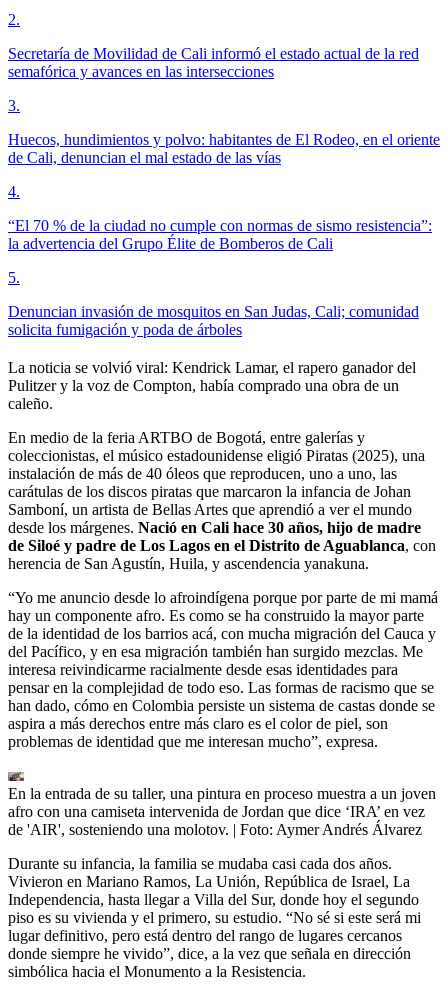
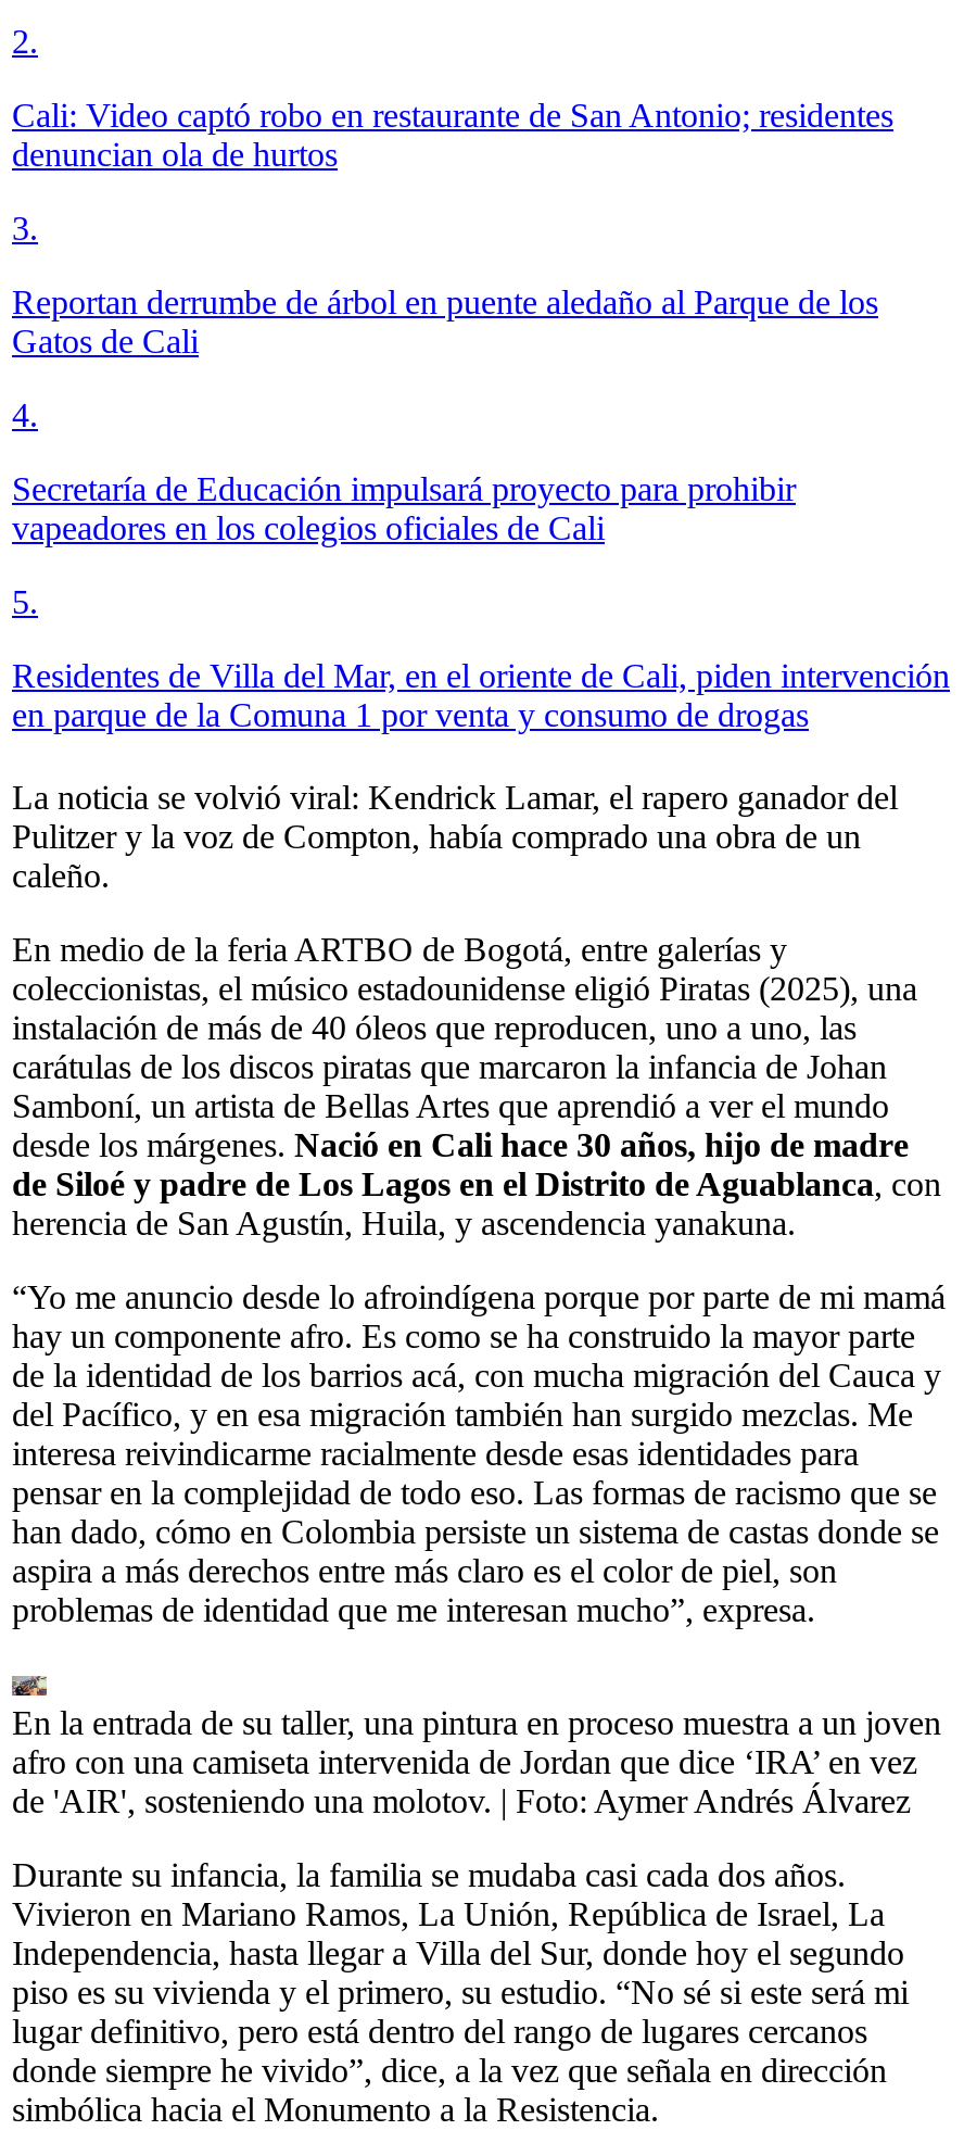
[8,45,419,80] Secretaría de Movilidad de Cali informó el estado actual de la red | semafórica y avances en las intersecciones -> [12,97,893,173] Cali: Video captó robo en restaurante de San Antonio; residentes | denuncian ola de hurtos
[8,131,440,166] Huecos, hundimientos y polvo: habitantes de El Rodeo, en el oriente | de Cali, denuncian el mal estado de las vías -> [12,284,878,360] Reportan derrumbe de árbol en puente aledaño al Parque de los | Gatos de Cali
[8,217,432,252] “El 70 % de la ciudad no cumple con normas de sismo resistencia”: | la advertencia del Grupo Élite de Bomberos de Cali -> [12,471,796,547] Secretaría de Educación impulsará proyecto para prohibir | vapeadores en los colegios oficiales de Cali
[8,303,419,338] Denuncian invasión de mosquitos en San Judas, Cali; comunidad | solicita fumigación y poda de árboles -> [12,657,950,733] Residentes de Villa del Mar, en el oriente de Cali, piden intervención | en parque de la Comuna 1 por venta y consumo de drogas

